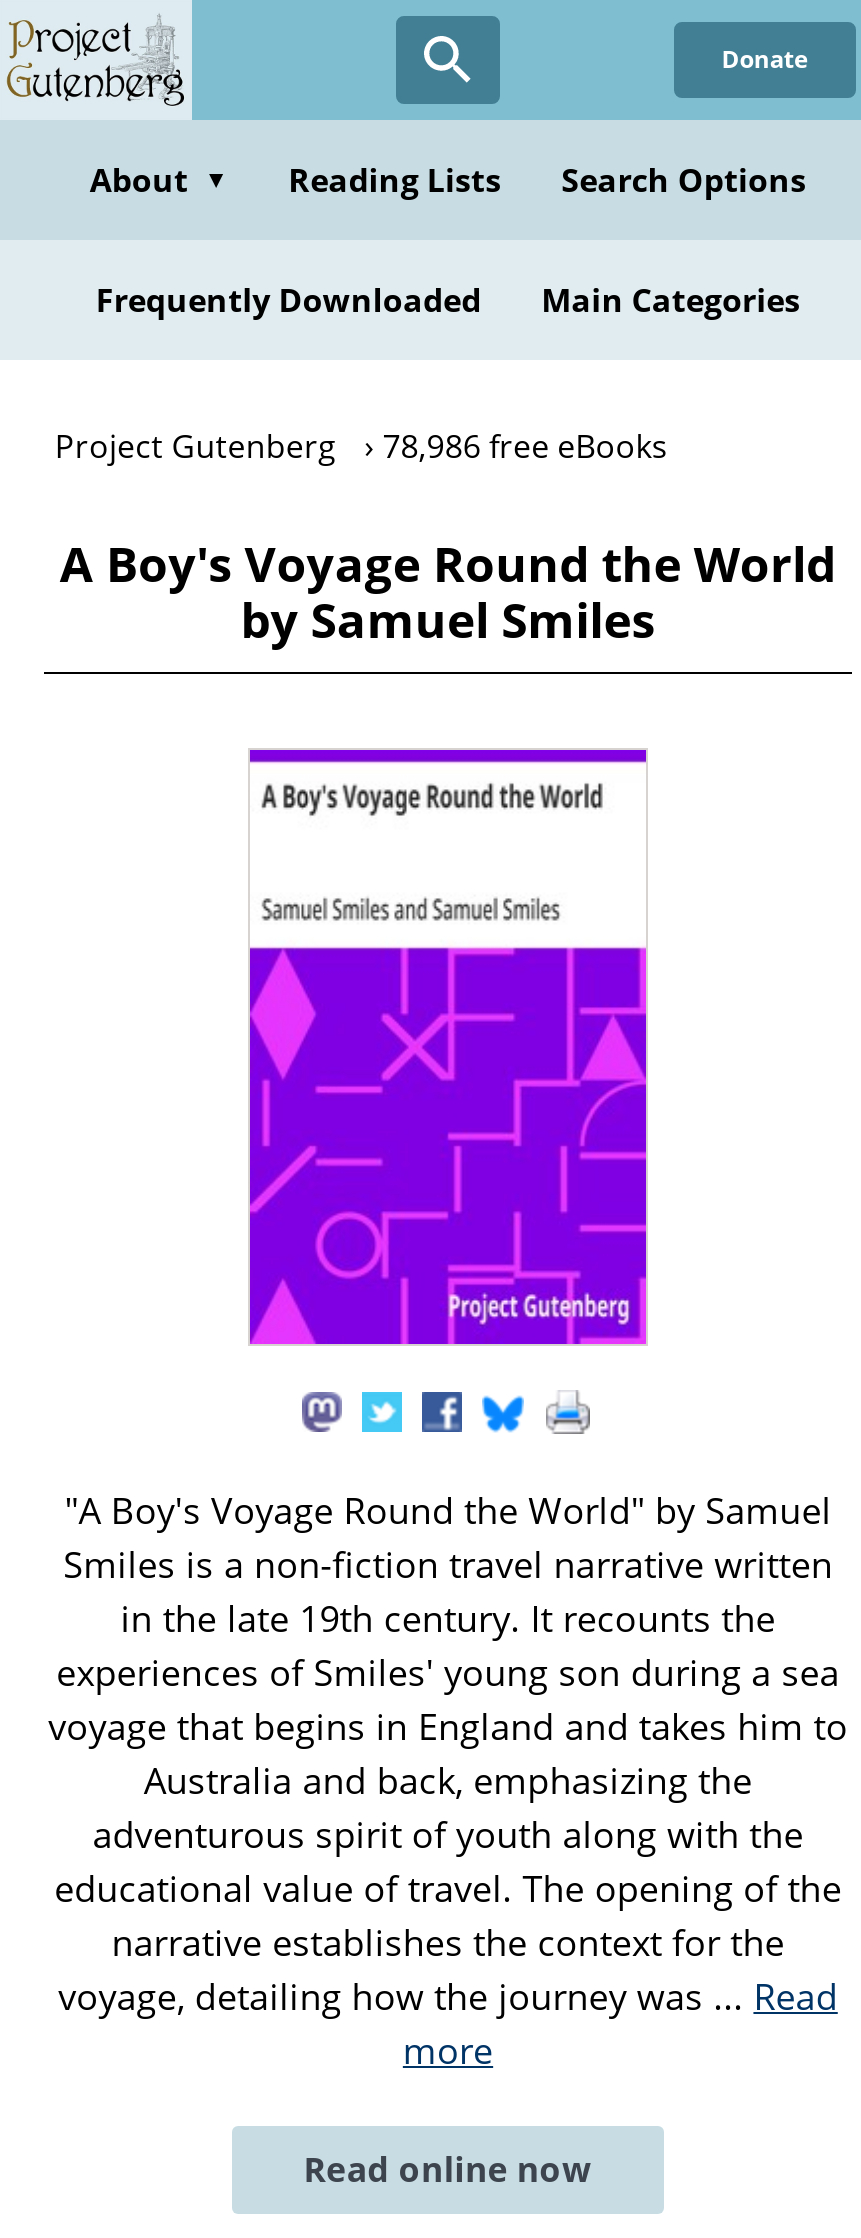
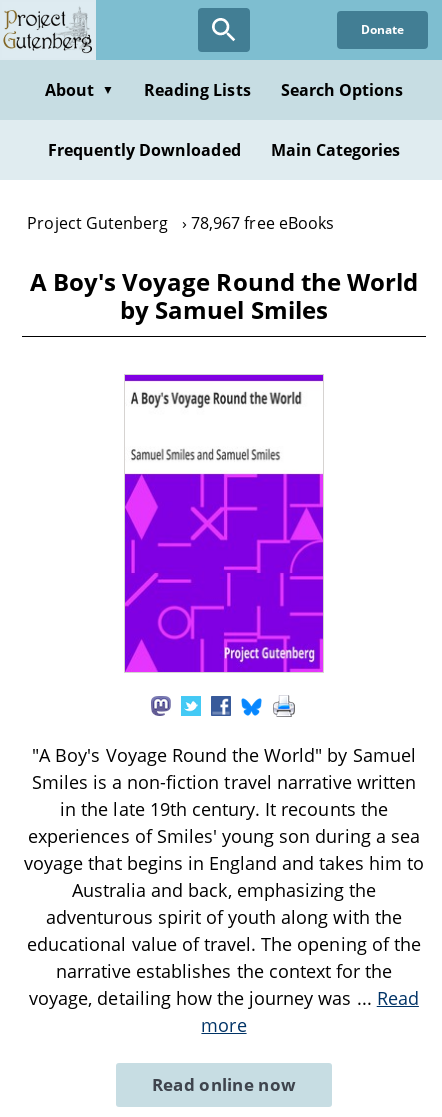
[55,424,668,468] Project Gutenberg 78,986 free eBooks -> [27,212,334,234] Project Gutenberg 78,967 free eBooks

